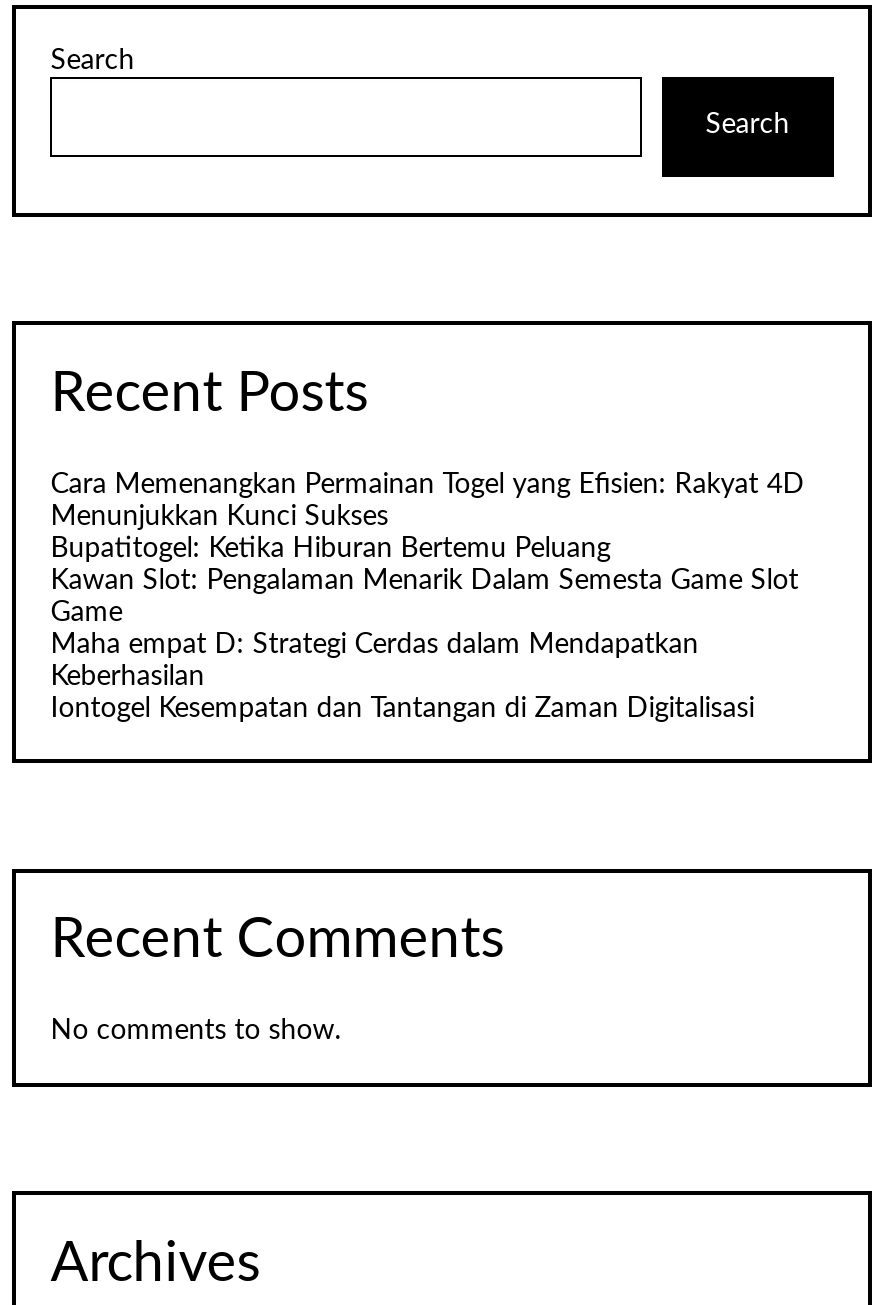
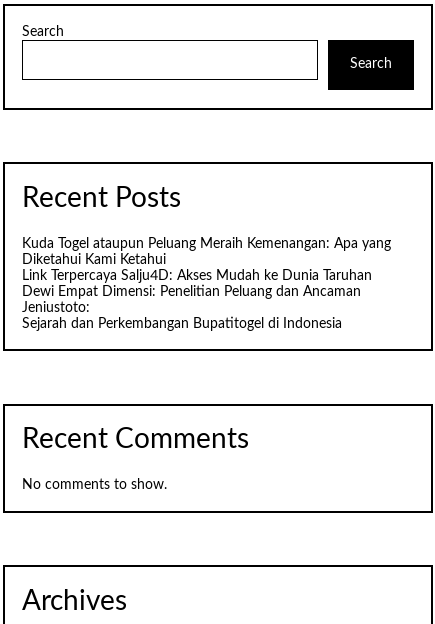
[50,470,804,722] Cara Memenangkan Permainan Togel yang Efisien: Rakyat 4D | Menunjukkan Kunci Sukses | Bupatitogel: Ketika Hiburan Bertemu Peluang | Kawan Slot: Pengalaman Menarik Dalam Semesta Game Slot | Game | Maha empat D: Strategi Cerdas dalam Mendapatkan | Keberhasilan | Iontogel Kesempatan dan Tantangan di Zaman Digitalisasi -> [22,237,391,331] Kuda Togel ataupun Peluang Meraih Kemenangan: Apa yang | Diketahui Kami Ketahui | Link Terpercaya Salju4D: Akses Mudah ke Dunia Taruhan | Dewi Empat Dimensi: Penelitian Peluang dan Ancaman | Jeniustoto: | Sejarah dan Perkembangan Bupatitogel di Indonesia

